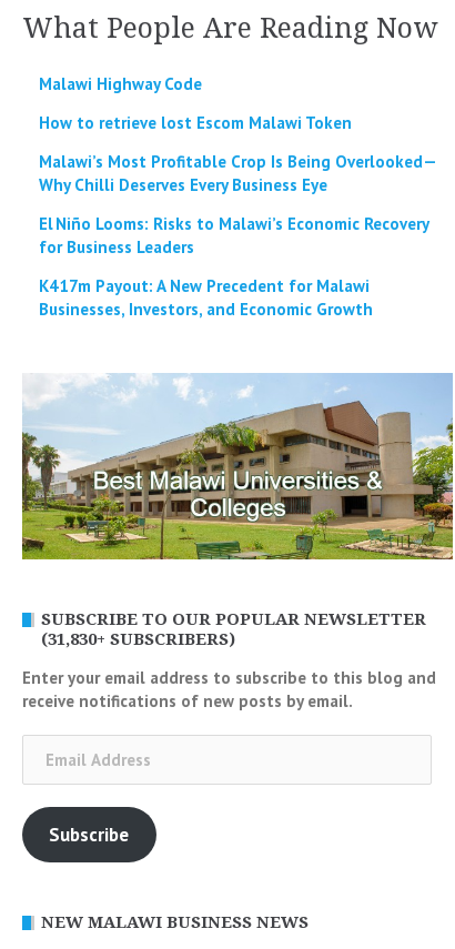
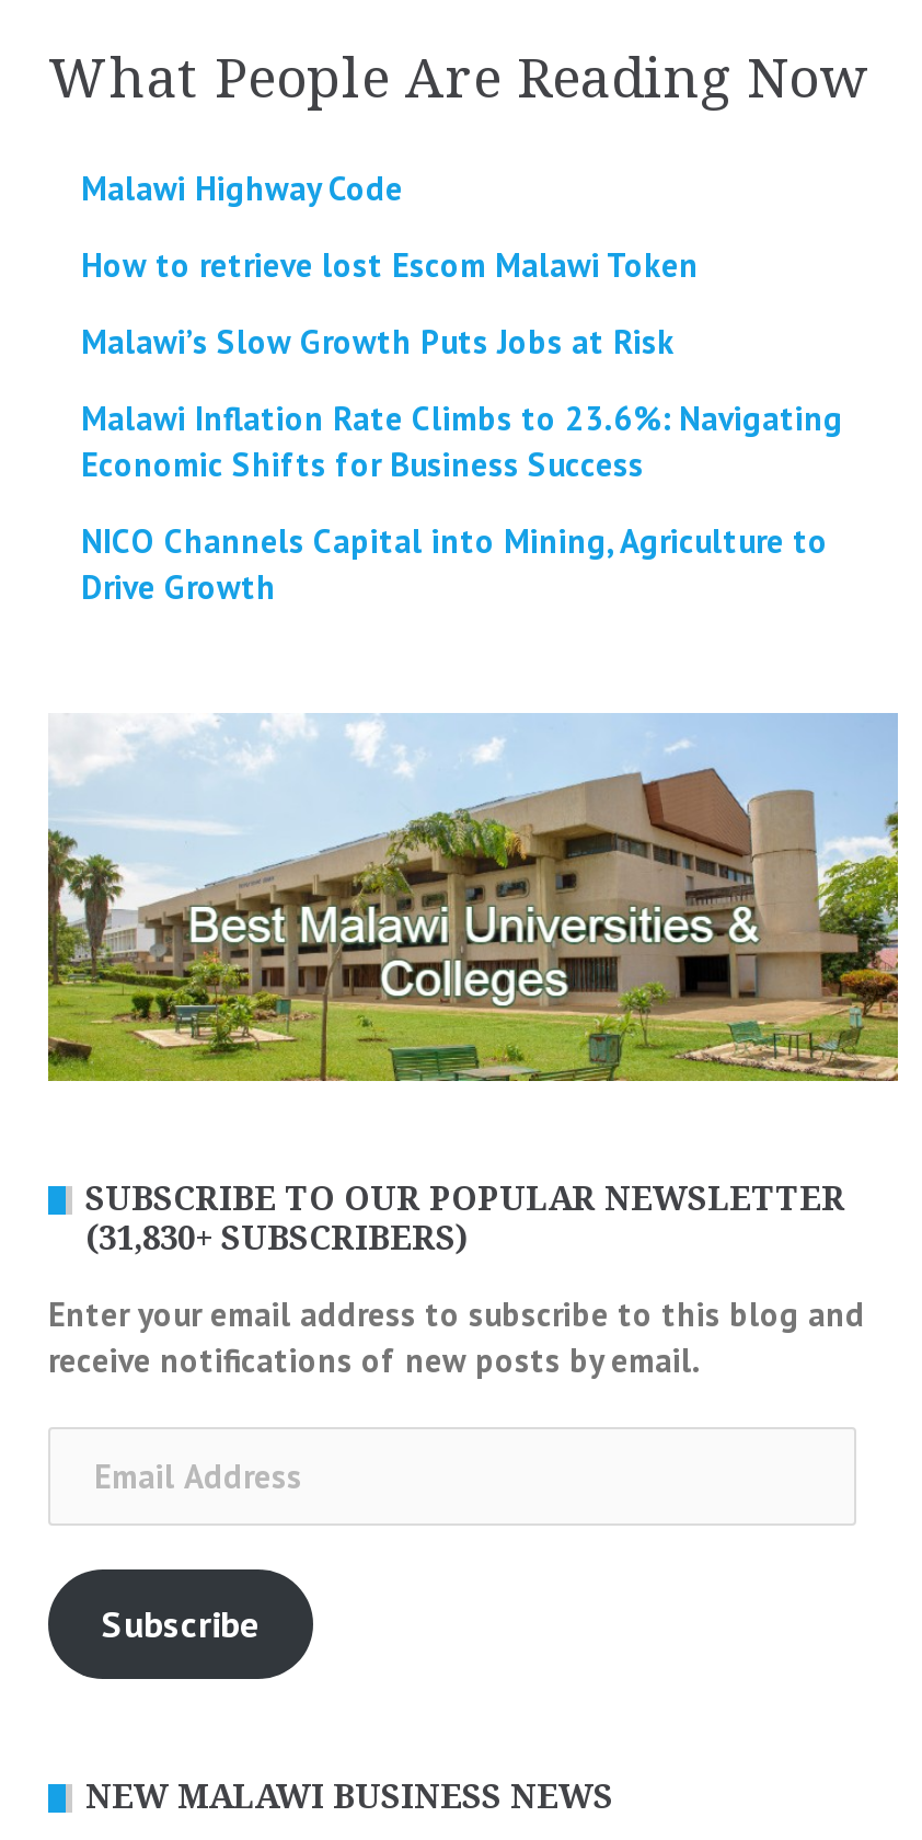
[39,151,437,196] Malawi’s Most Profitable Crop Is Being Overlooked— | Why Chilli Deserves Every Business Eye -> [81,321,675,363] Malawi’s Slow Growth Puts Jobs at Risk
[39,213,428,258] El Niño Looms: Risks to Malawi’s Economic Recovery | for Business Leaders -> [81,398,843,486] Malawi Inflation Rate Climbs to 23.6%: Navigating | Economic Shifts for Business Success
[39,275,373,320] K417m Payout: A New Precedent for Malawi | Businesses, Investors, and Economic Growth -> [81,521,828,608] NICO Channels Capital into Mining, Agriculture to | Drive Growth

